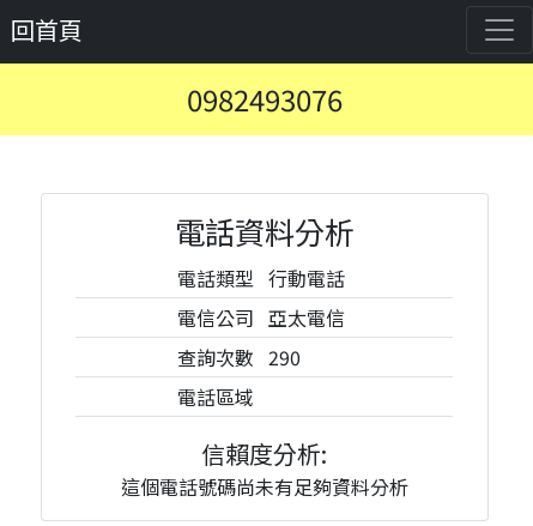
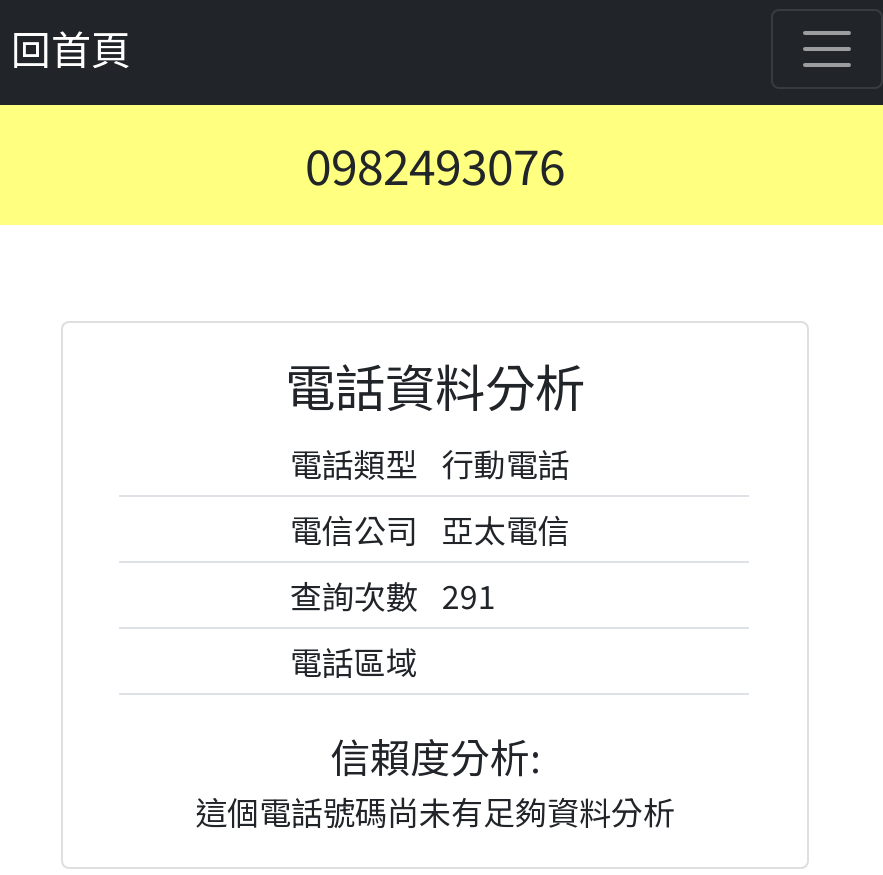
[178,343,301,371] 查詢次數 290 -> [290,571,496,619] 查詢次數 291

